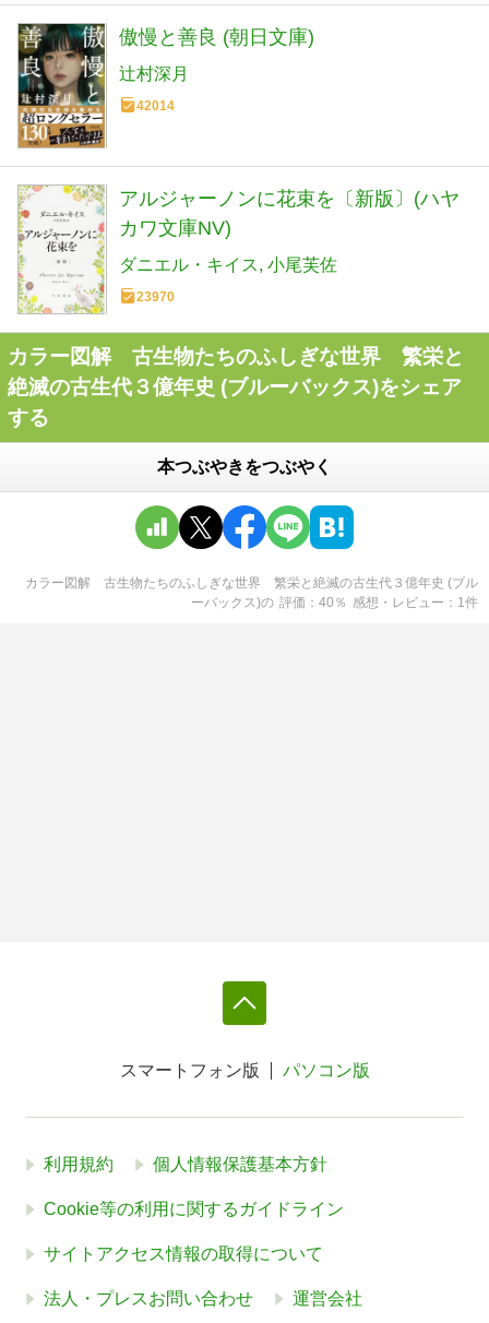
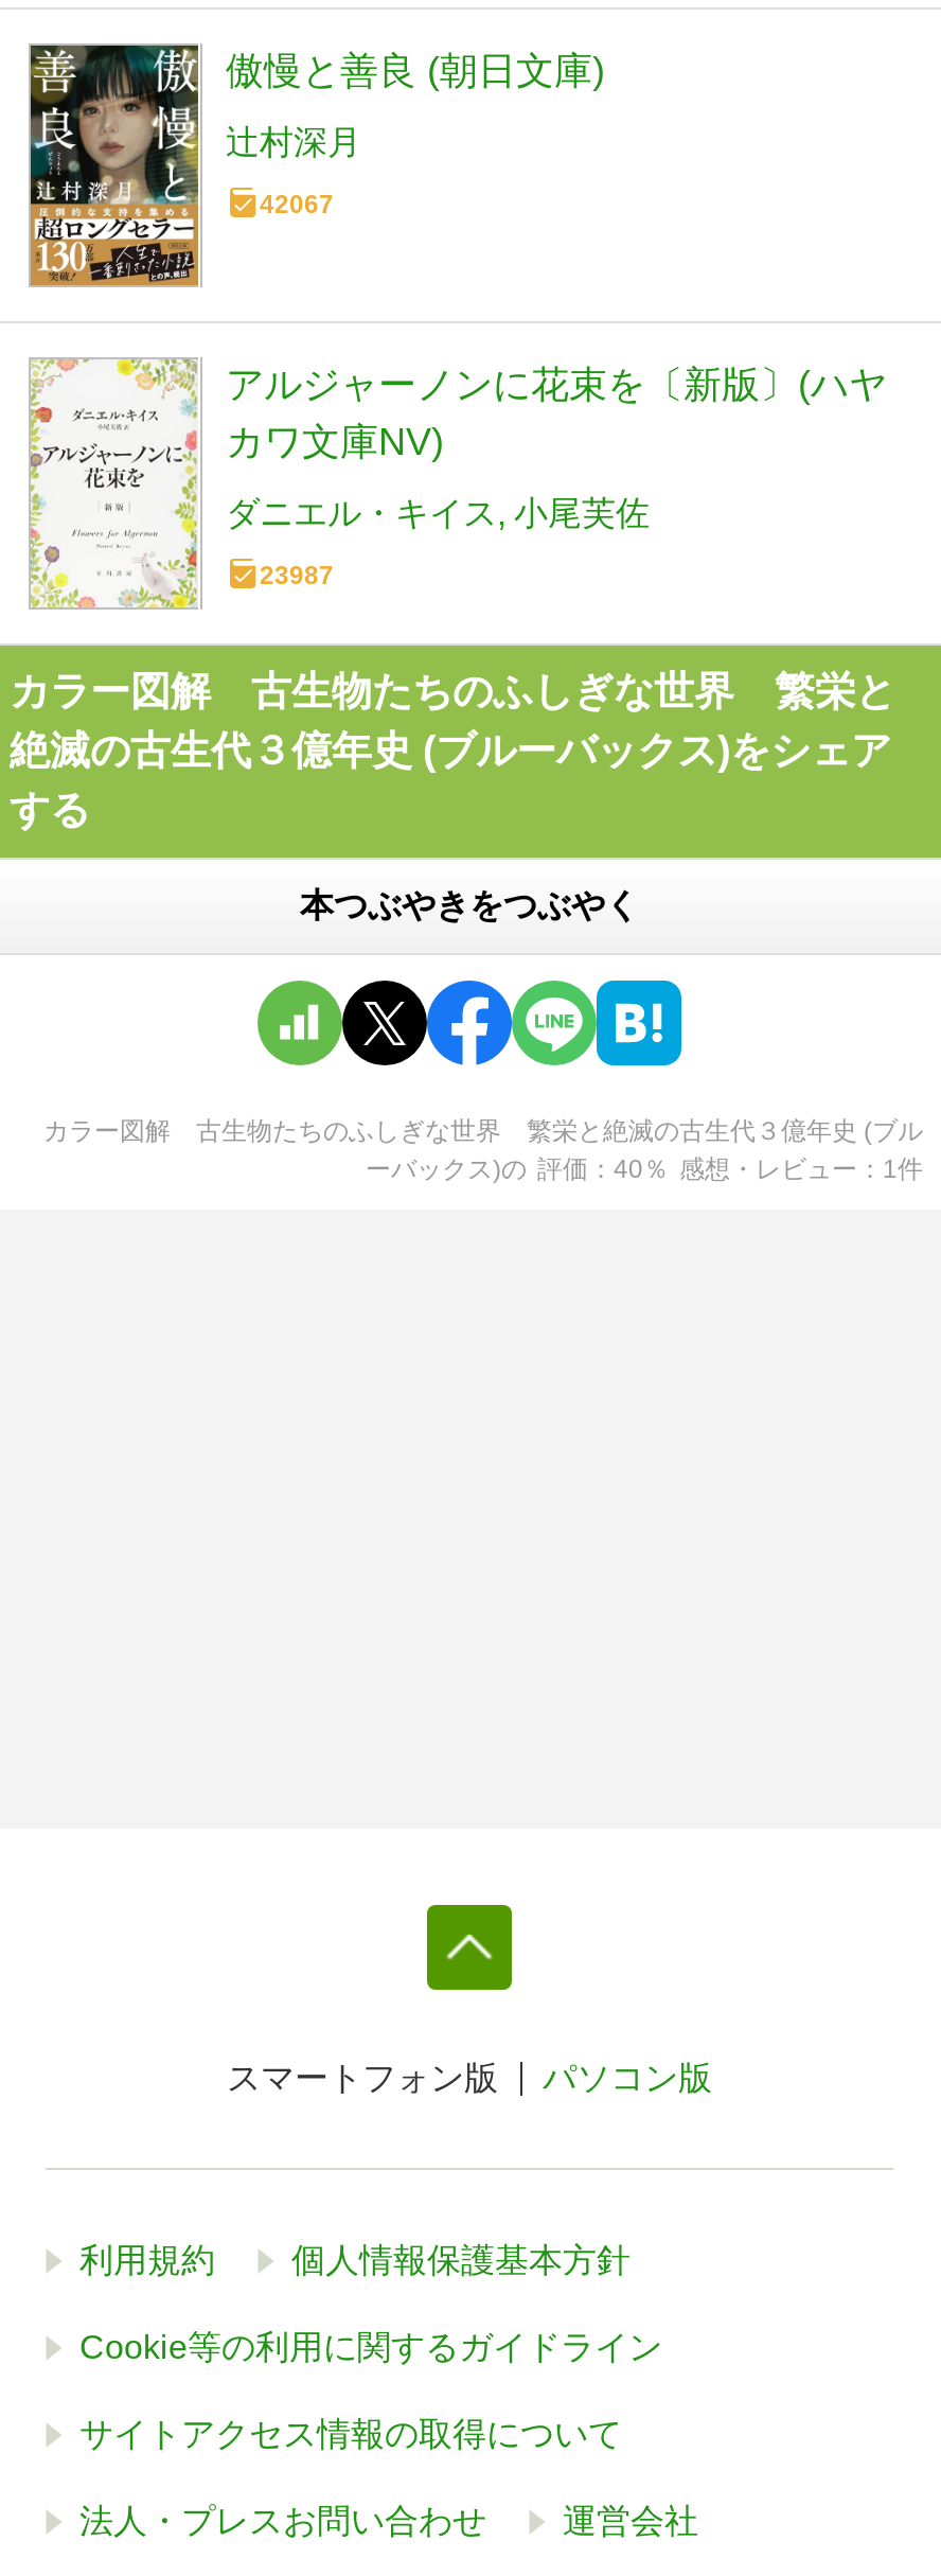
[136,99,175,114] 42014 -> [260,190,334,220] 42067
[136,289,175,305] 23970 -> [260,561,334,590] 23987

